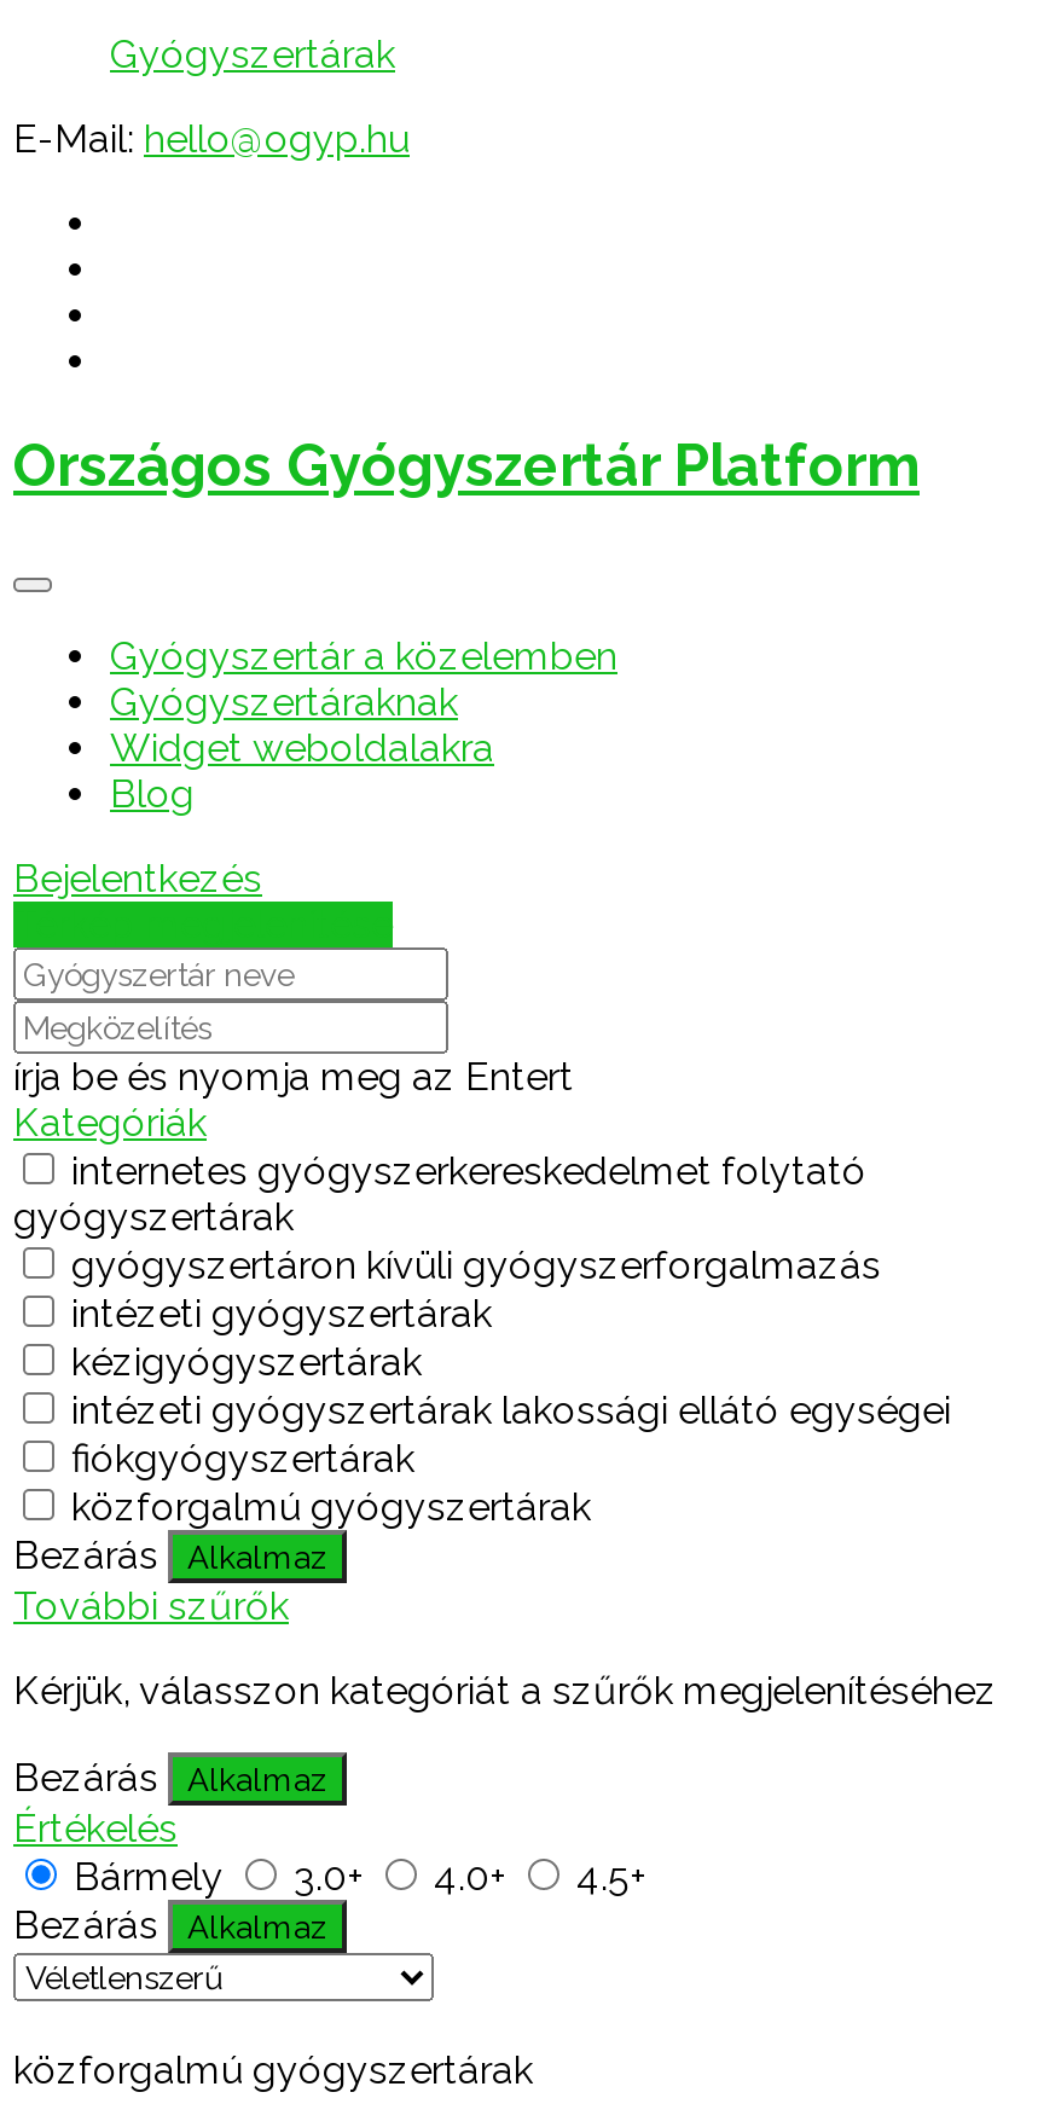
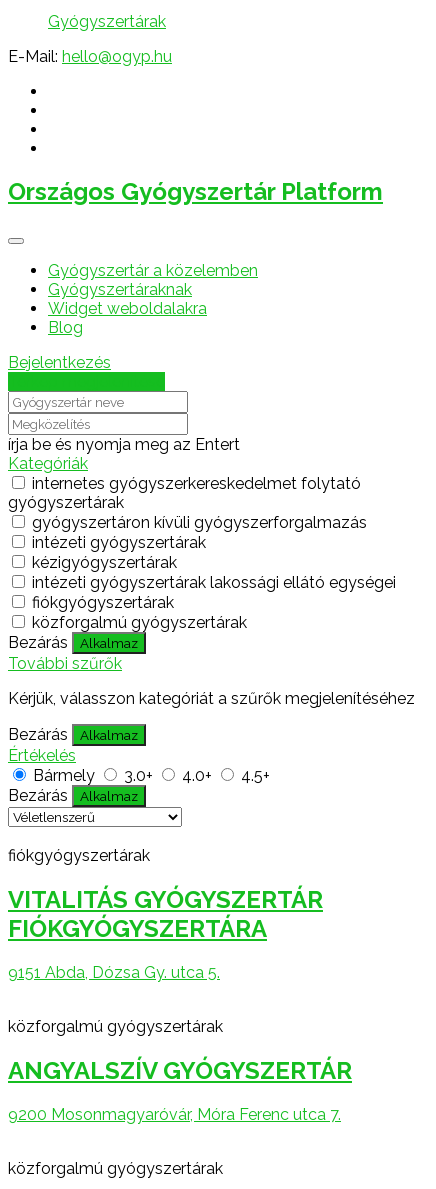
none -> [8,846,352,1124] fiókgyógyszertárak | VITALITÁS GYÓGYSZERTÁR | FIÓKGYÓGYSZERTÁRA | 9151 Abda, Dózsa Gy. utca 5. | közforgalmú gyógyszertárak | ANGYALSZÍV GYÓGYSZERTÁR | 9200 Mosonmagyaróvár, Móra Ferenc utca 7.

